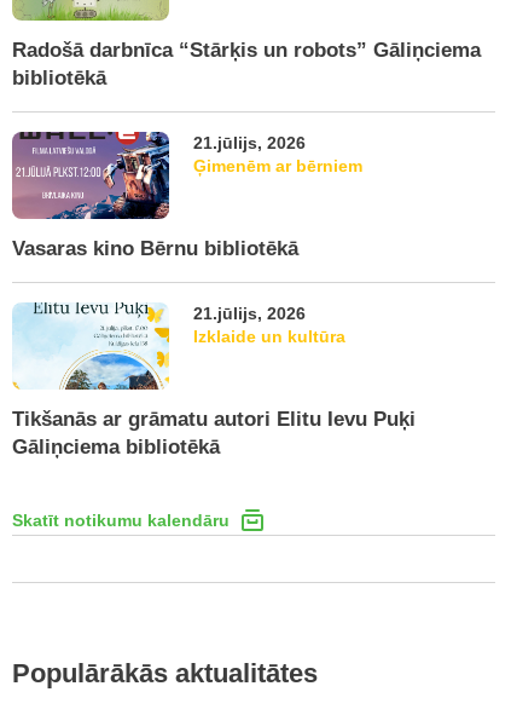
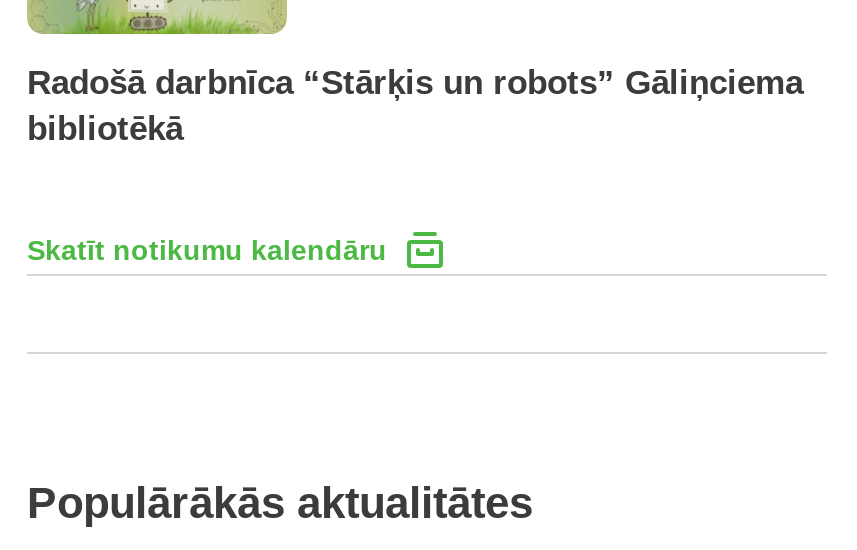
[11,131,345,346] [image] | Vasaras kino Bērnu bibliotēkā | 21.jūlijs, 2026 | Izklaide un kultūra -> none
[193,133,362,175] 21.jūlijs, 2026 | Ģimenēm ar bērniem -> none
[12,301,416,459] [image] | Tikšanās ar grāmatu autori Elitu Ievu Puķi | Gāliņciema bibliotēkā -> none

